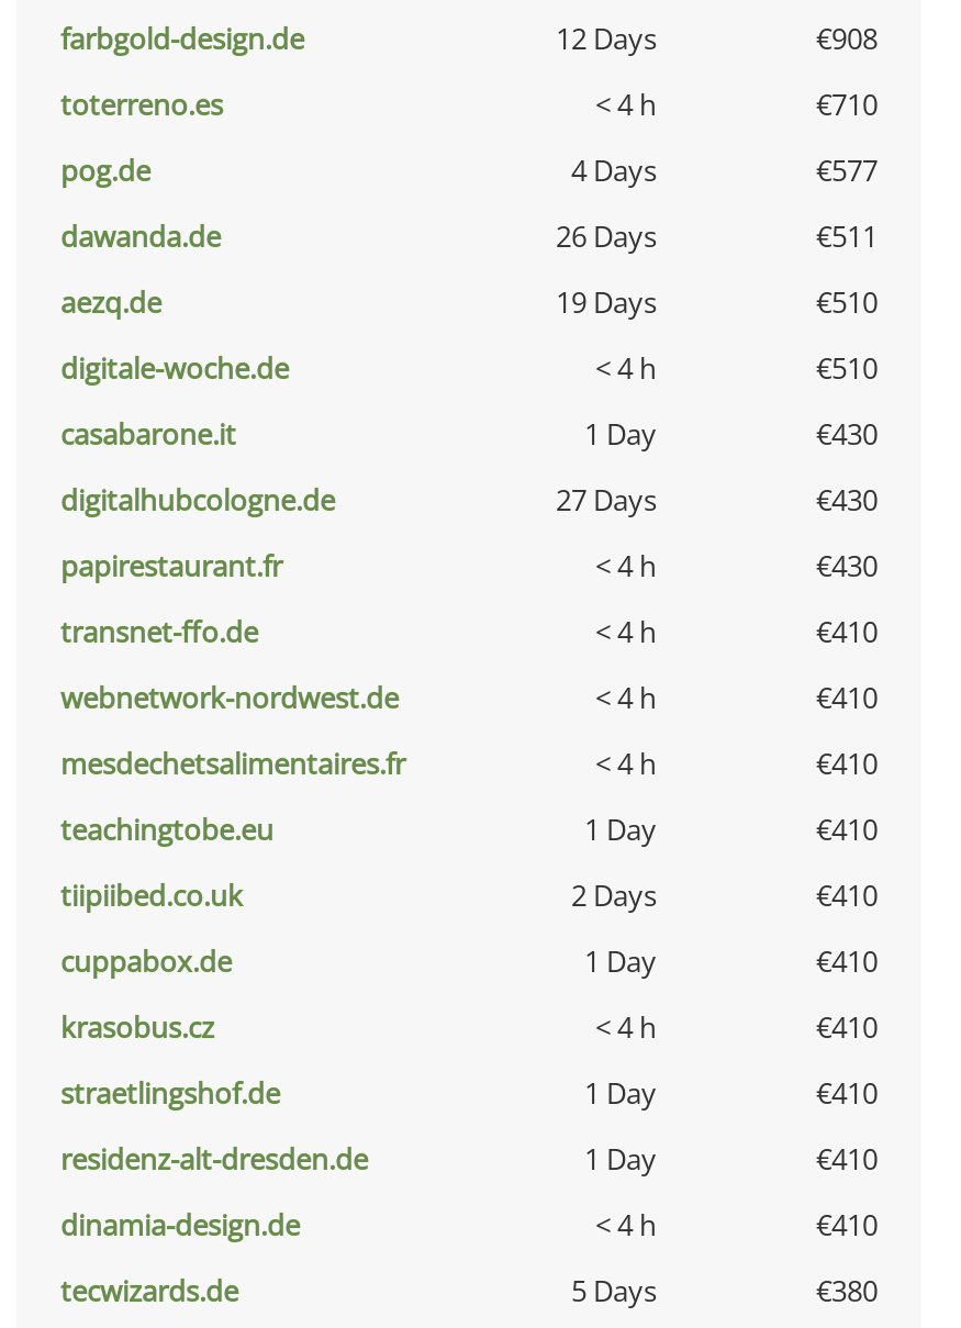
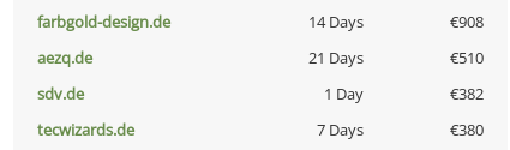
[556,19,657,58] 12 Days -> [308,11,363,32] 14 Days
[60,85,878,256] toterreno.es | < 4 h | €710 | pog.de | 4 Days | €577 | dawanda.de | 26 Days | €511 -> none
[556,282,657,322] 19 Days -> [308,47,363,68] 21 Days
[60,348,878,454] digitale-woche.de | < 4 h | €510 | casabarone.it -> [37,83,84,104] sdv.de
[60,414,878,1245] €430 | digitalhubcologne.de | 27 Days | €430 | papirestaurant.fr | < 4 h | €430 | transnet-ffo.de | < 4 h | €410 | webnetwork-nordwest.de | < 4 h | €410 | mesdechetsalimentaires.fr | < 4 h | €410 | teachingtobe.eu | 1 Day | €410 | tiipiibed.co.uk | 2 Days | €410 | cuppabox.de | 1 Day | €410 | krasobus.cz | < 4 h | €410 | straetlingshof.de | 1 Day | €410 | residenz-alt-dresden.de | 1 Day | €410 | dinamia-design.de | < 4 h | €410 -> [450,83,484,104] €382
[571,1271,657,1310] 5 Days -> [316,119,363,140] 7 Days

